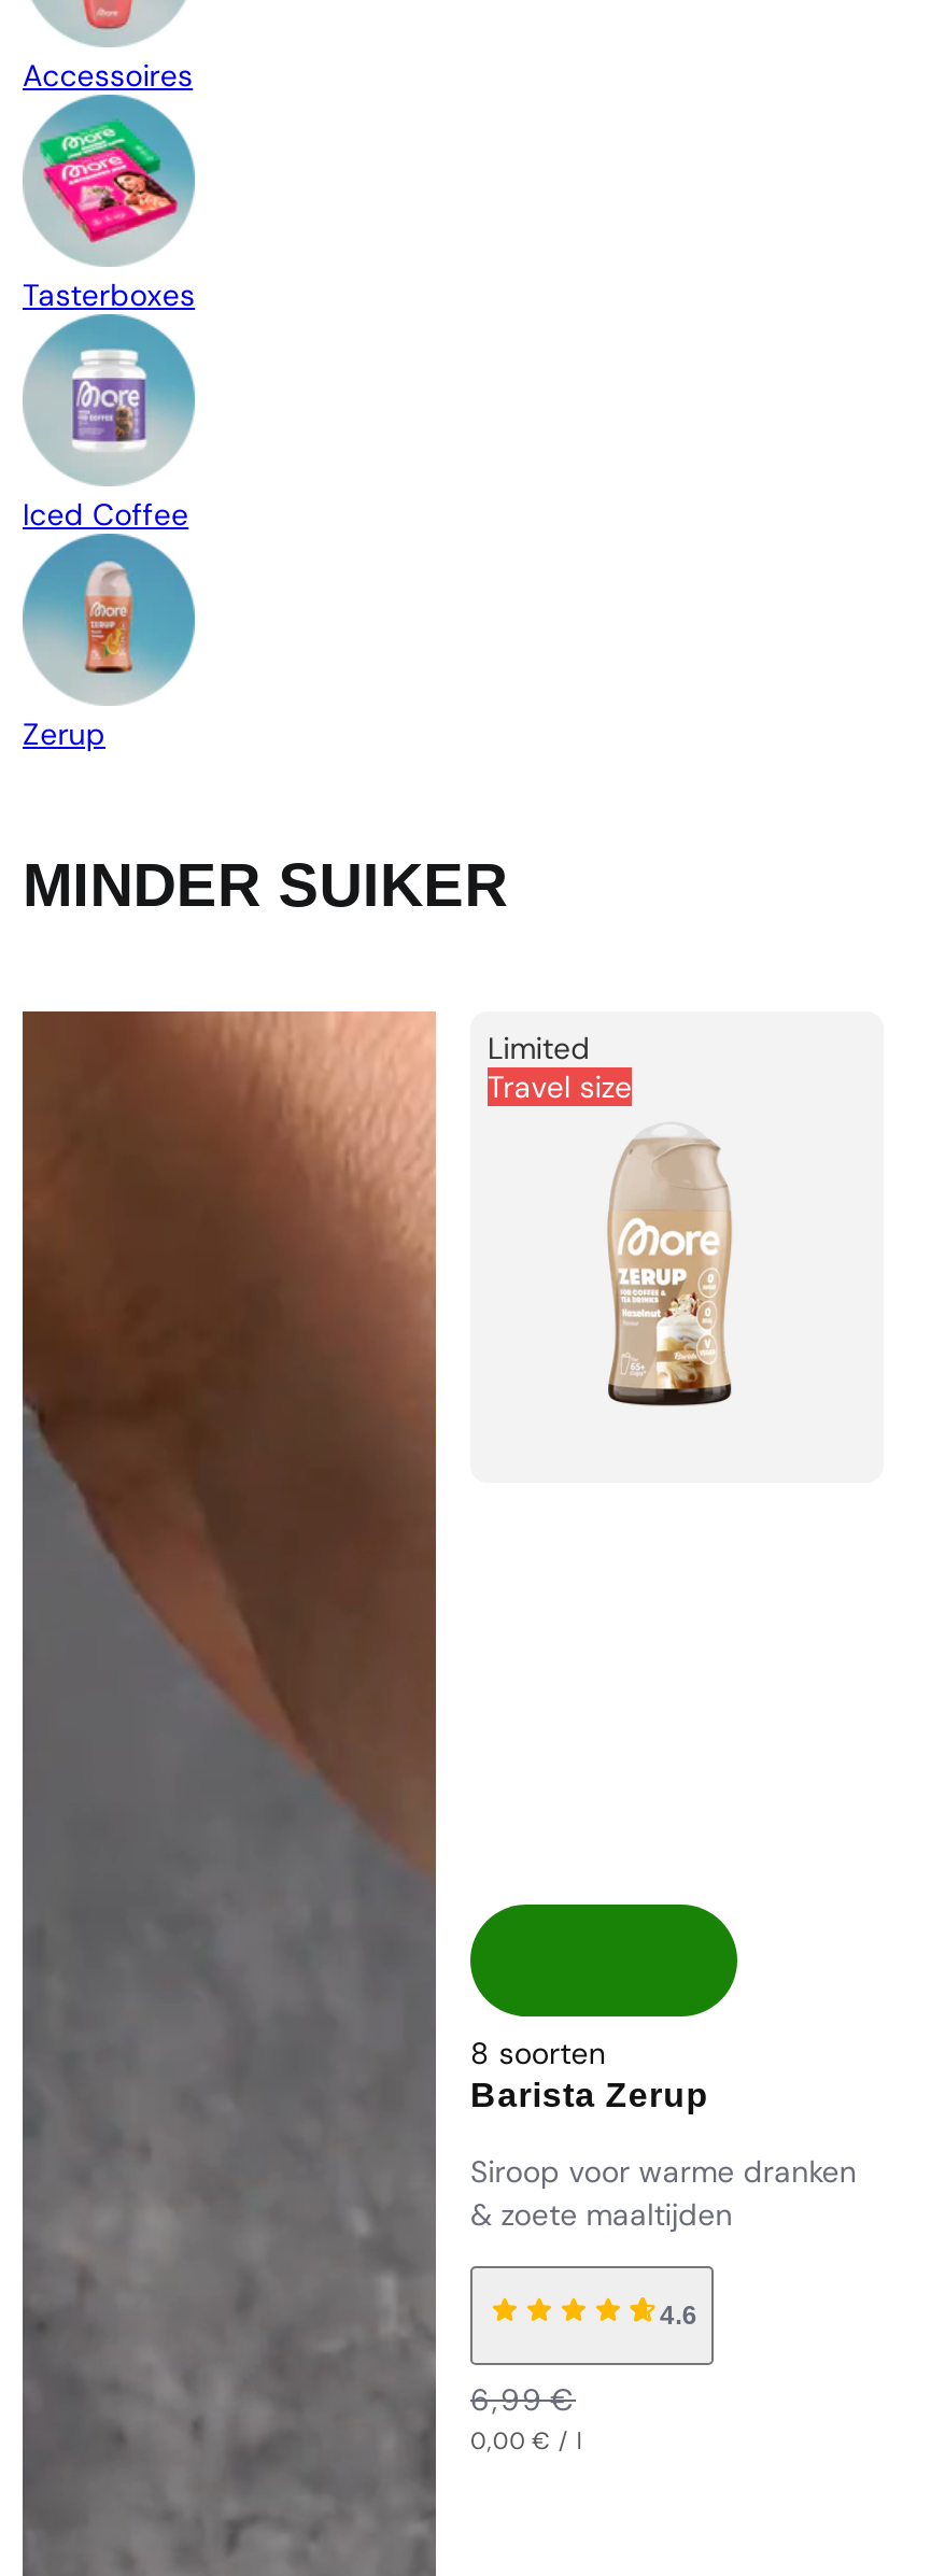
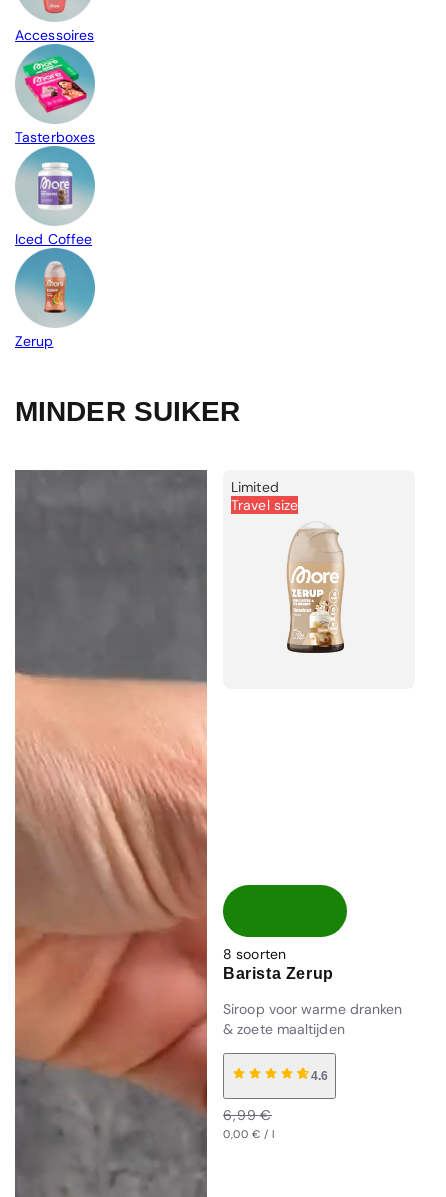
[20,1009,438,2393] [image] -> [14,469,208,1114] [image]

